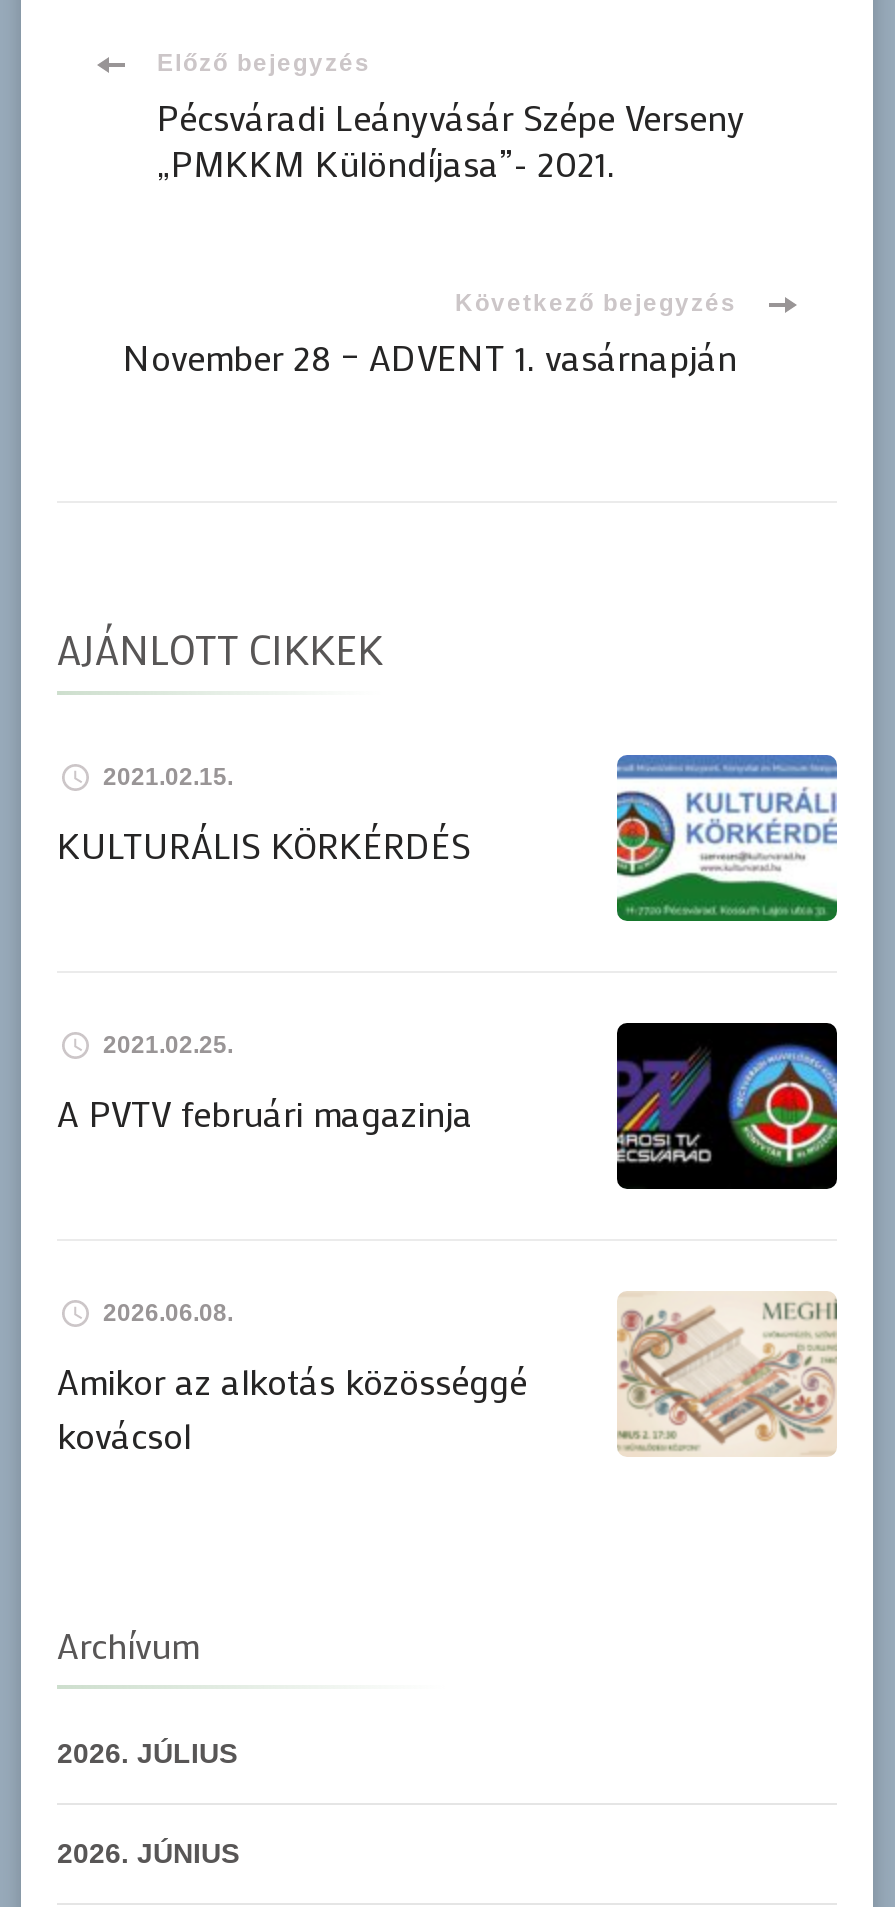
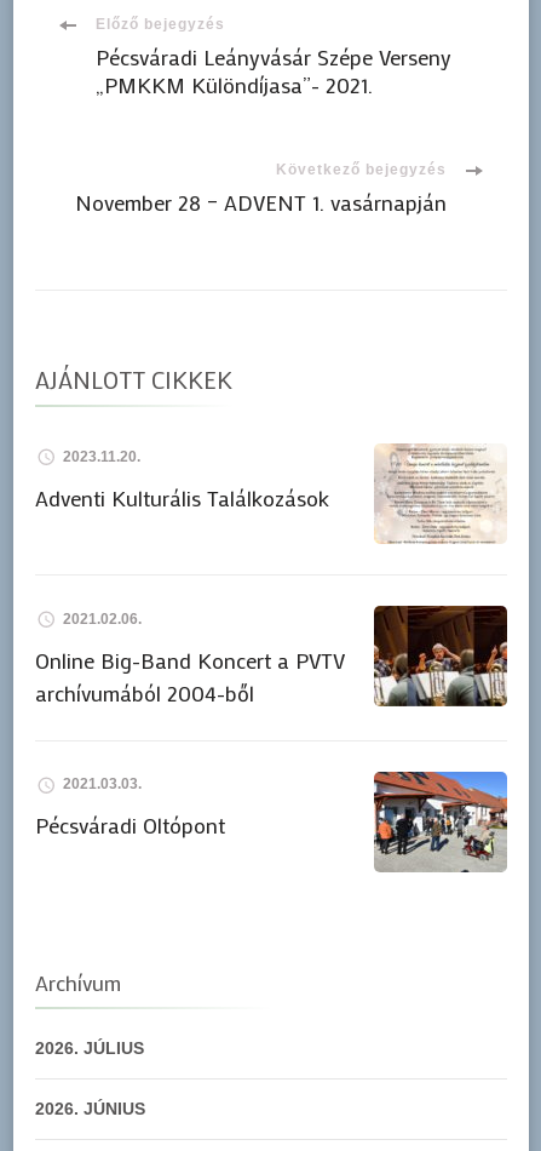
[103,763,233,791] 2021.02.15. -> [63,448,140,465] 2023.11.20.
[615,753,839,923] [image] -> [374,443,507,544] [image]
[57,821,471,869] KULTURÁLIS KÖRKÉRDÉS -> [35,483,329,512] Adventi Kulturális Találkozások
[103,1031,233,1059] 2021.02.25. -> [63,611,142,628] 2021.02.06.
[615,1021,839,1191] [image] -> [373,605,508,708] [image]
[57,1089,473,1137] A PVTV februári magazinja -> [35,646,345,708] Online Big-Band Koncert a PVTV | archívumából 2004-ből
[103,1299,233,1327] 2026.06.08. -> [63,776,142,793] 2021.03.03.
[617,1291,839,1463] [image] -> [373,769,508,874] [image]
[57,1357,527,1459] Amikor az alkotás közösséggé | kovácsol -> [35,811,225,840] Pécsváradi Oltópont

